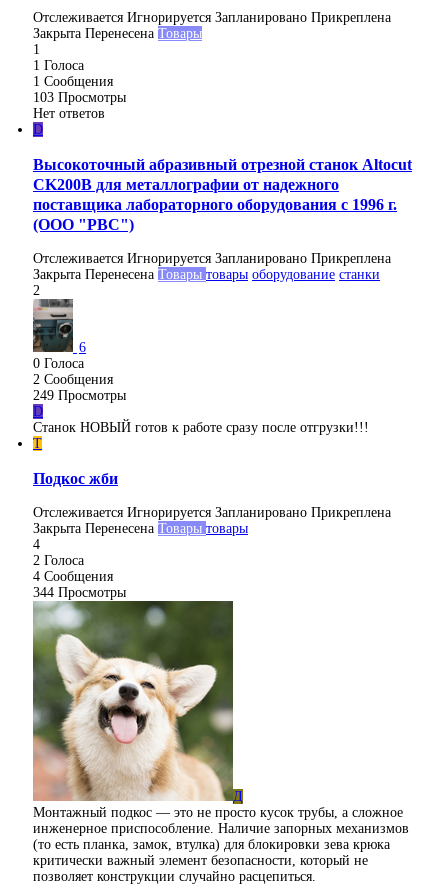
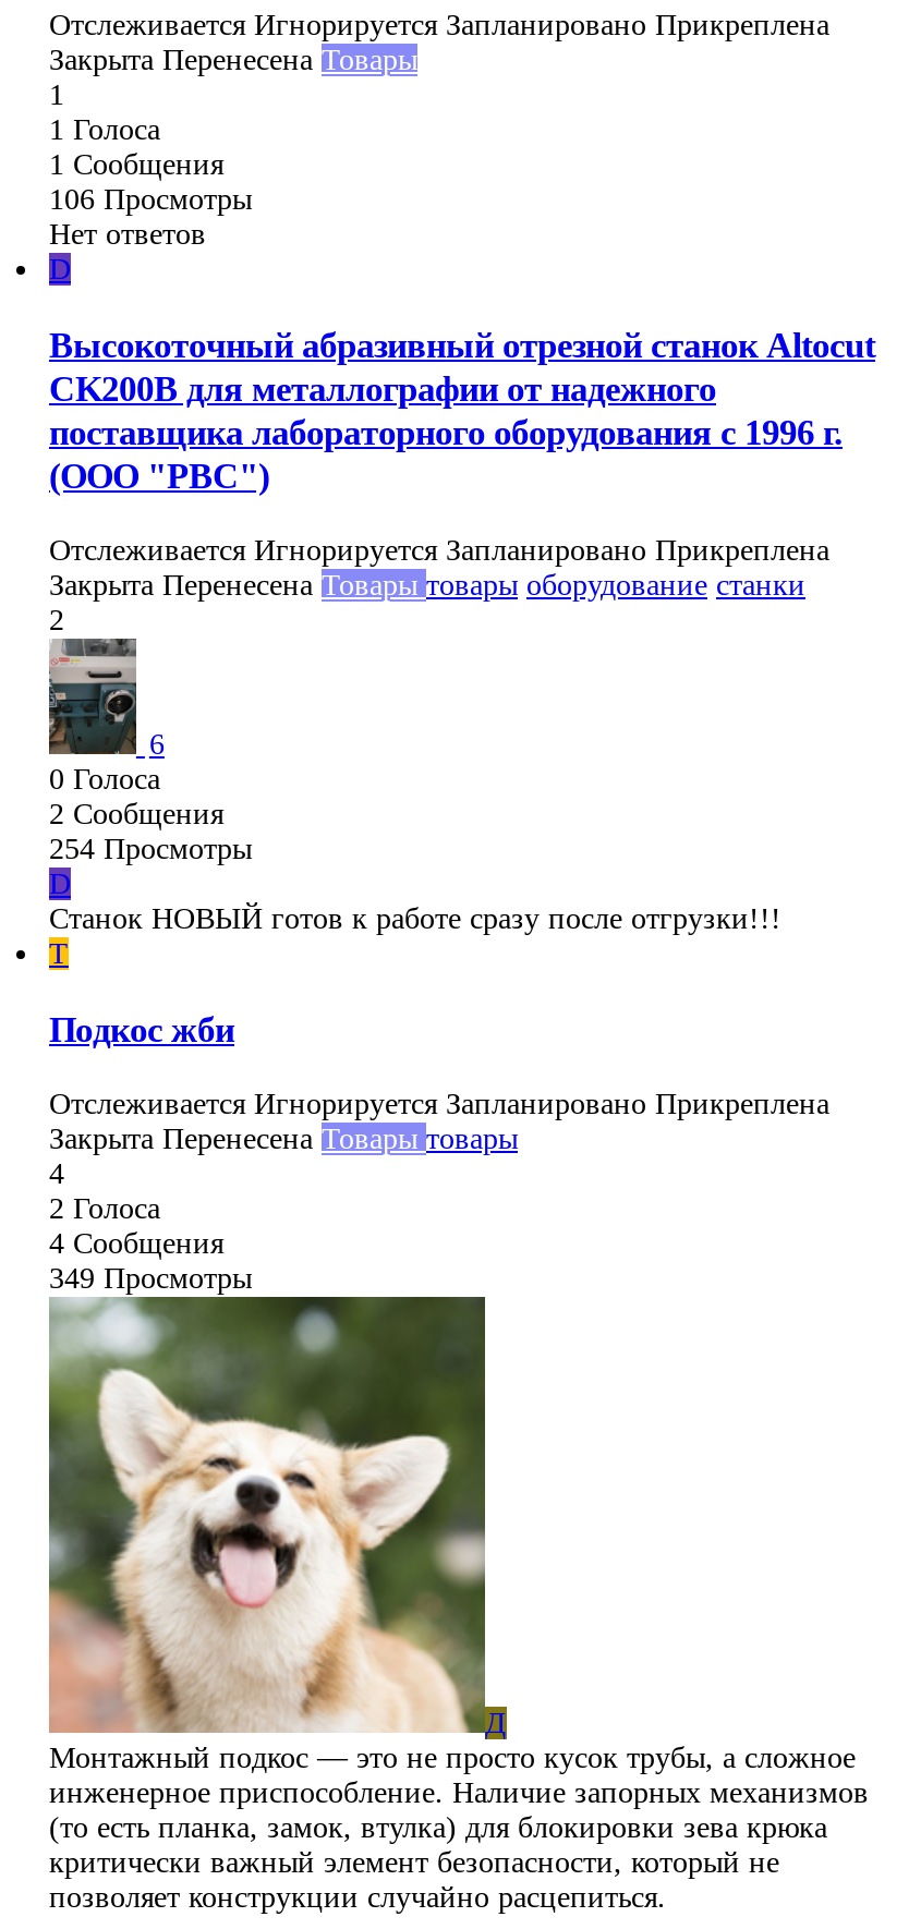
[33,90,126,105] 103 Просмотры -> [49,184,252,216] 106 Просмотры
[33,388,126,403] 249 Просмотры -> [49,833,252,866] 254 Просмотры
[33,585,126,600] 344 Просмотры -> [49,1262,252,1295] 349 Просмотры

